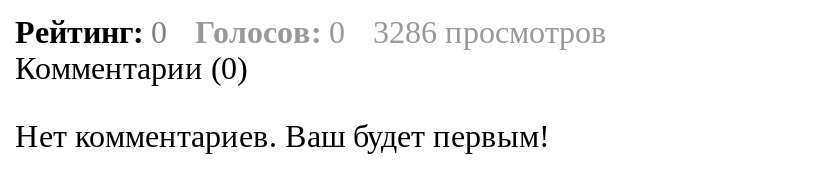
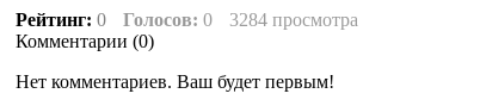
[15,15,607,49] Рейтинг: 0 Голосов: 0 3286 просмотров -> [16,10,358,30] Рейтинг: 0 Голосов: 0 3284 просмотра

